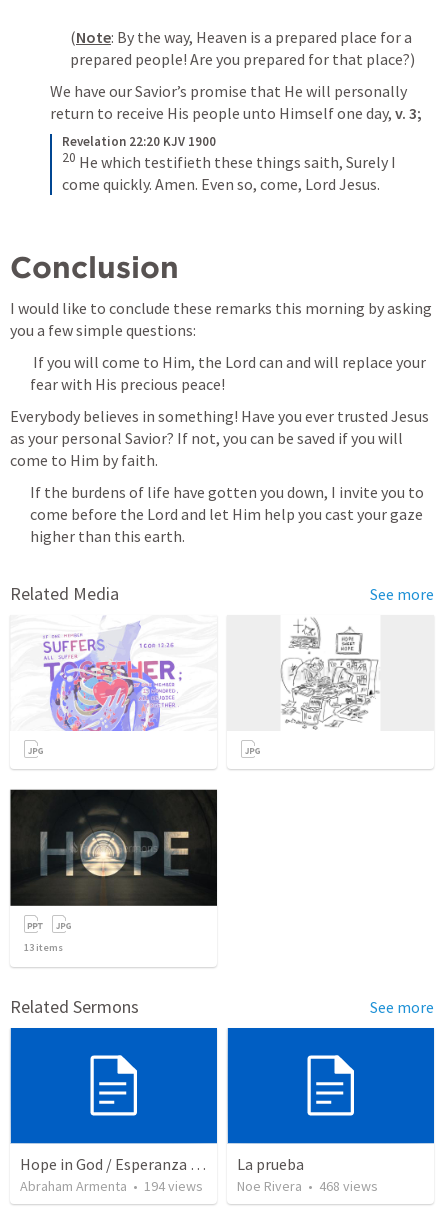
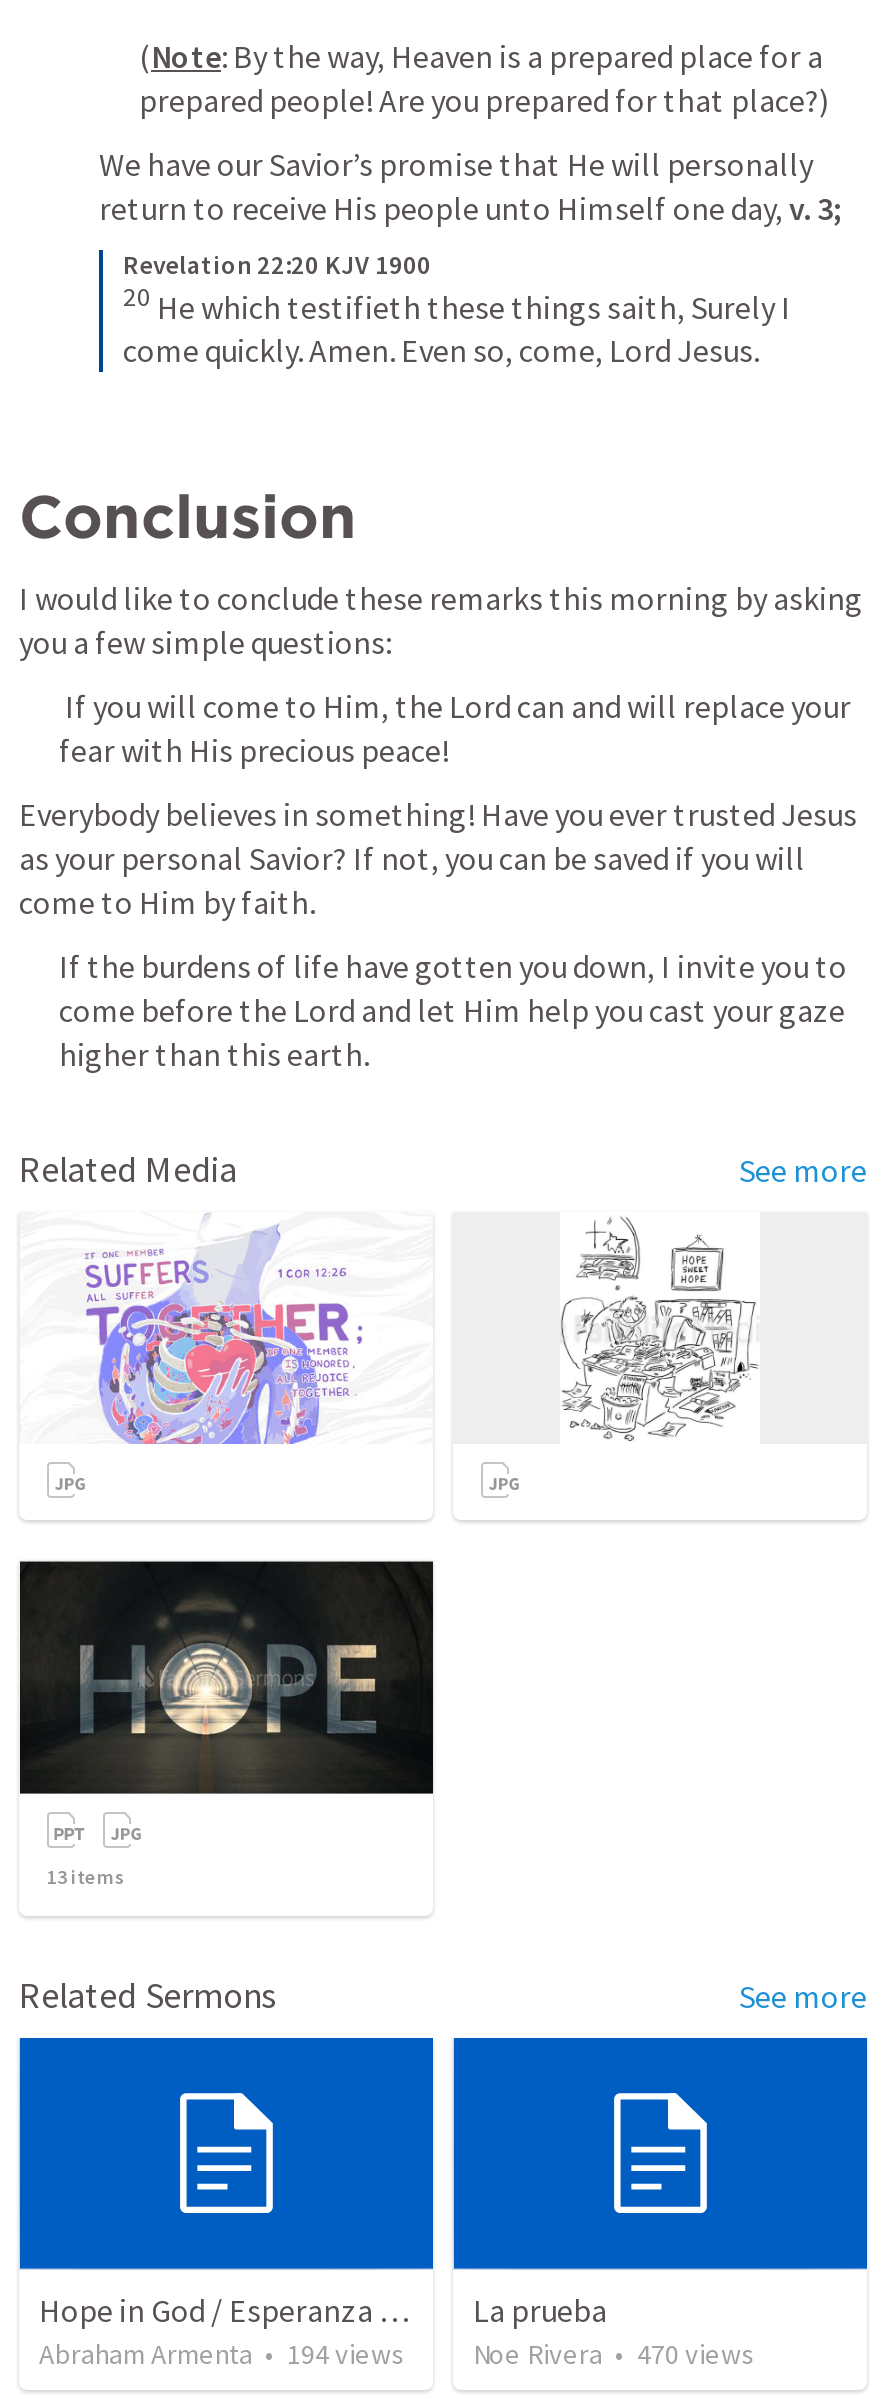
[237,1177,378,1195] Noe Rivera • 468 views -> [473,2336,755,2372] Noe Rivera • 470 views

